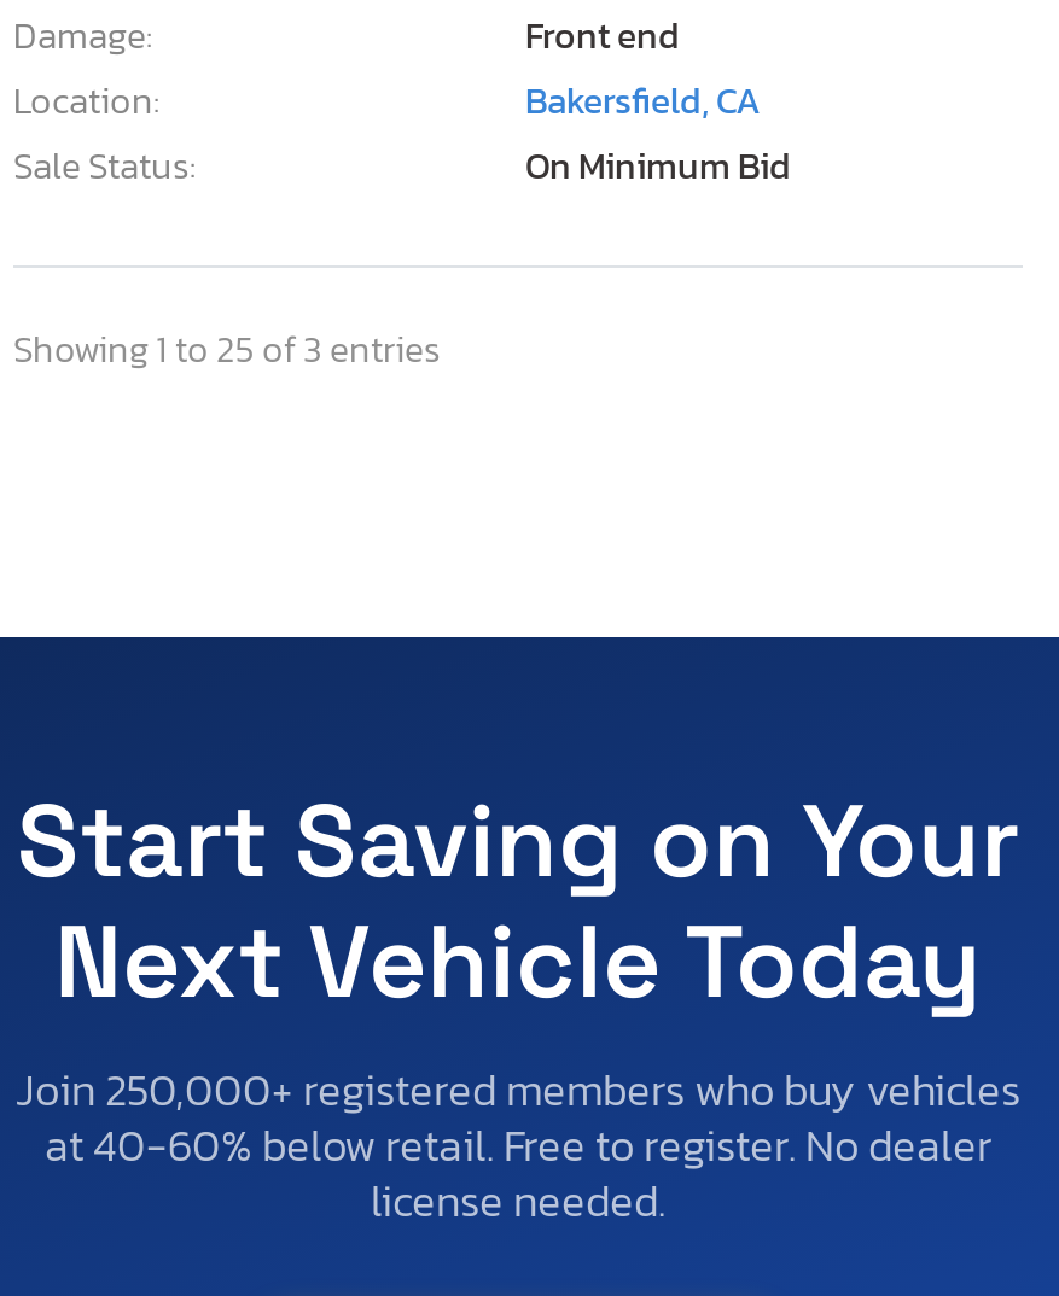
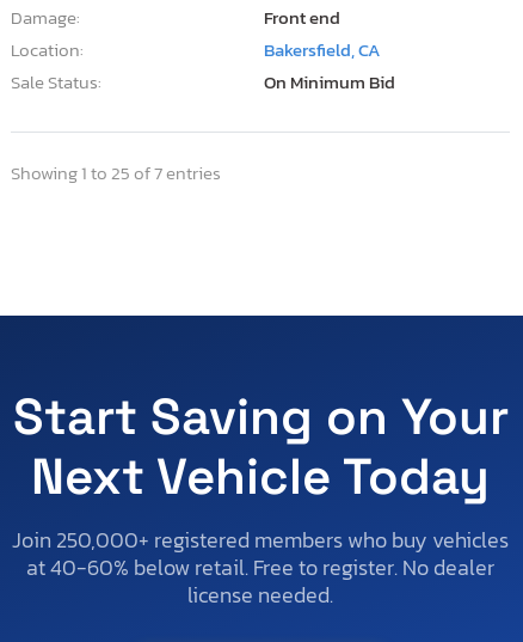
[13,320,441,376] Showing 1 to 25 of 3 entries -> [11,159,221,186] Showing 1 to 25 of 7 entries

